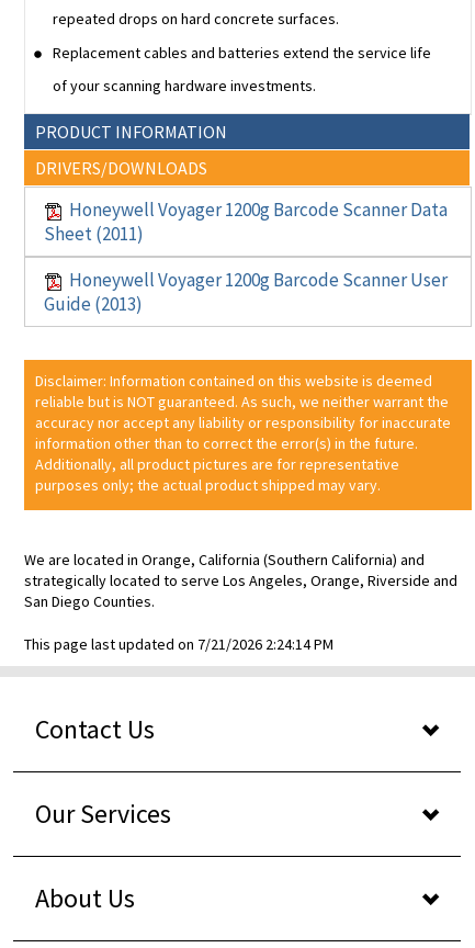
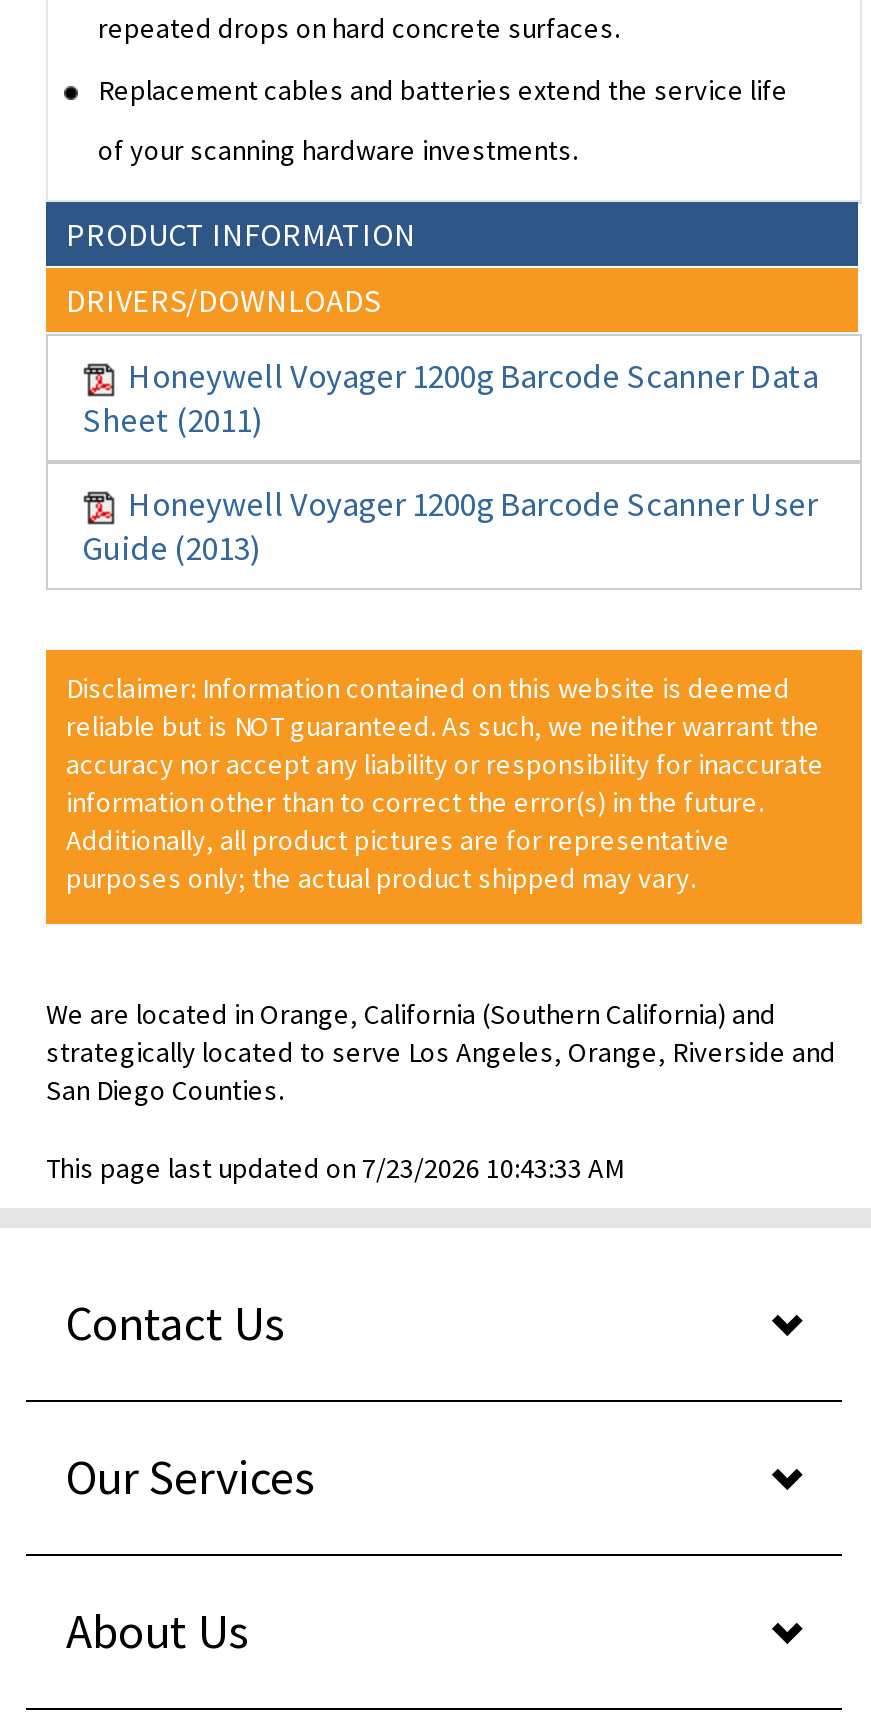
[24,634,333,654] This page last updated on 7/21/2026 2:24:14 PM -> [46,1150,624,1186] This page last updated on 7/23/2026 10:43:33 AM

